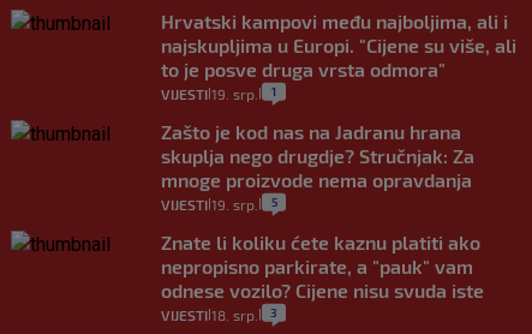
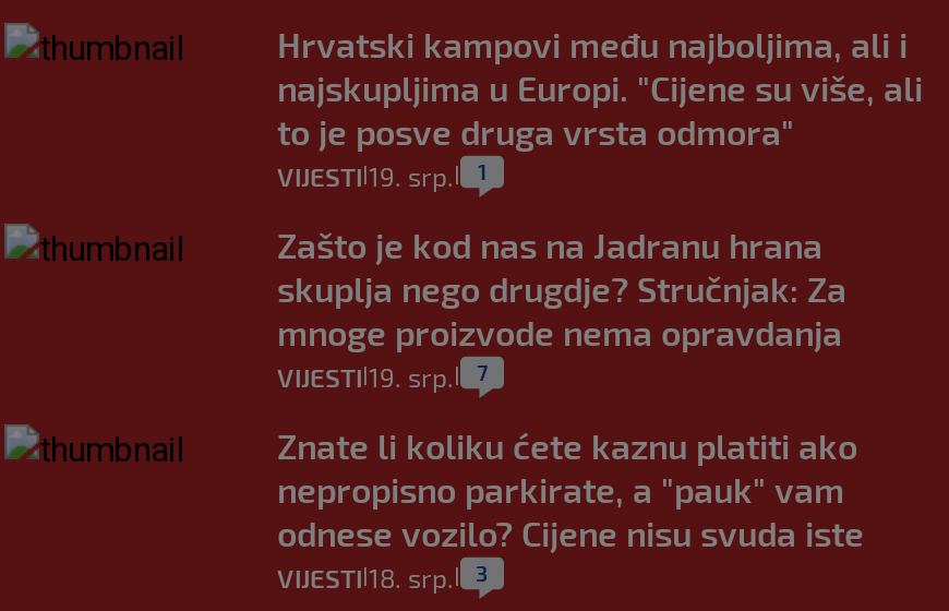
[271,195,277,210] 5 -> [477,359,488,385] 7

